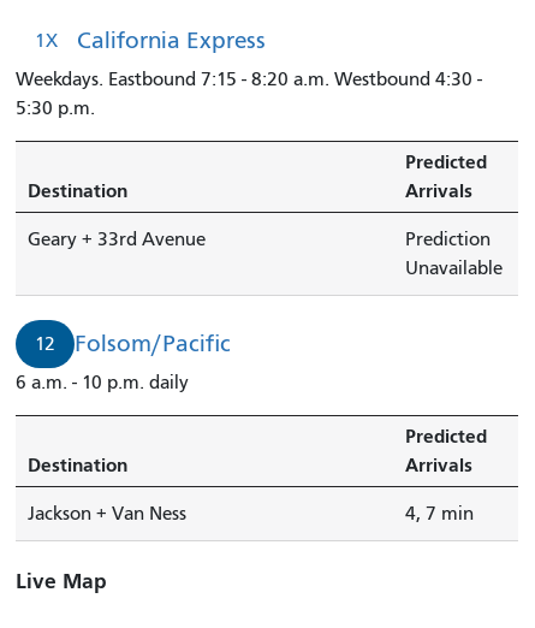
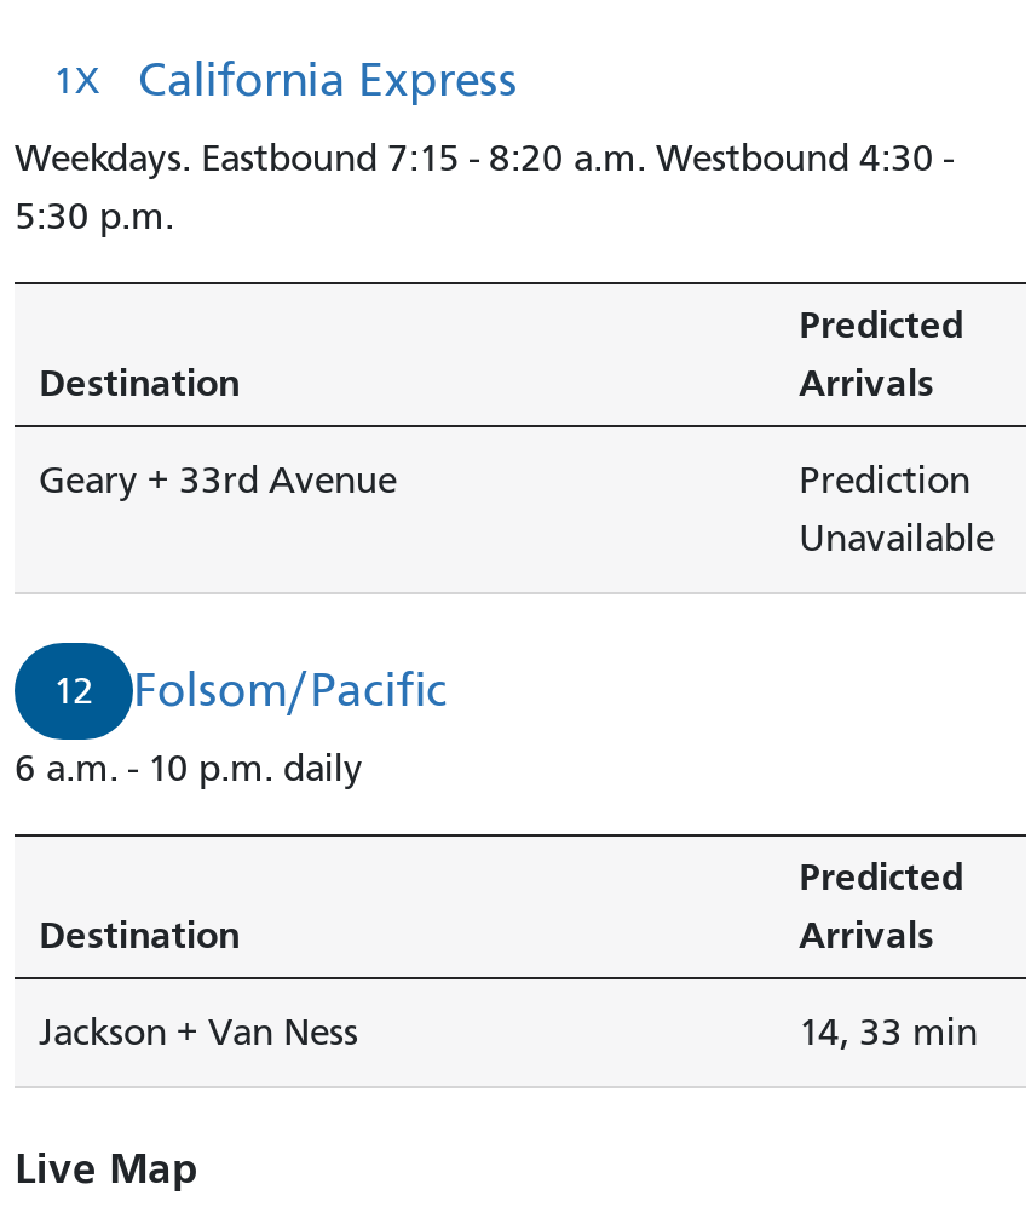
[405,502,474,524] 4, 7 min -> [799,1010,978,1053] 14, 33 min

